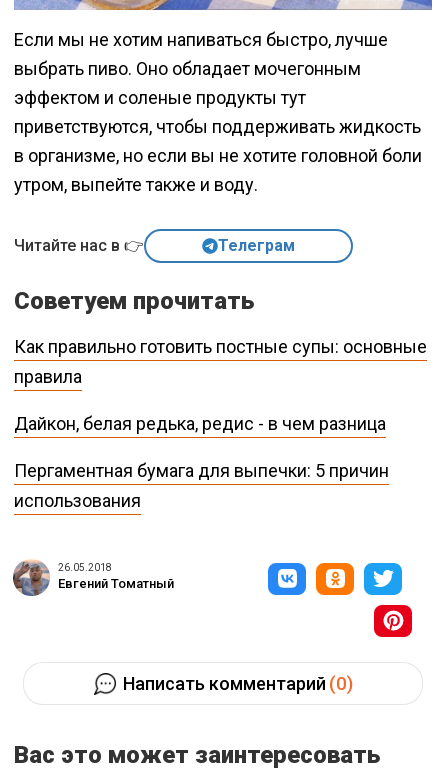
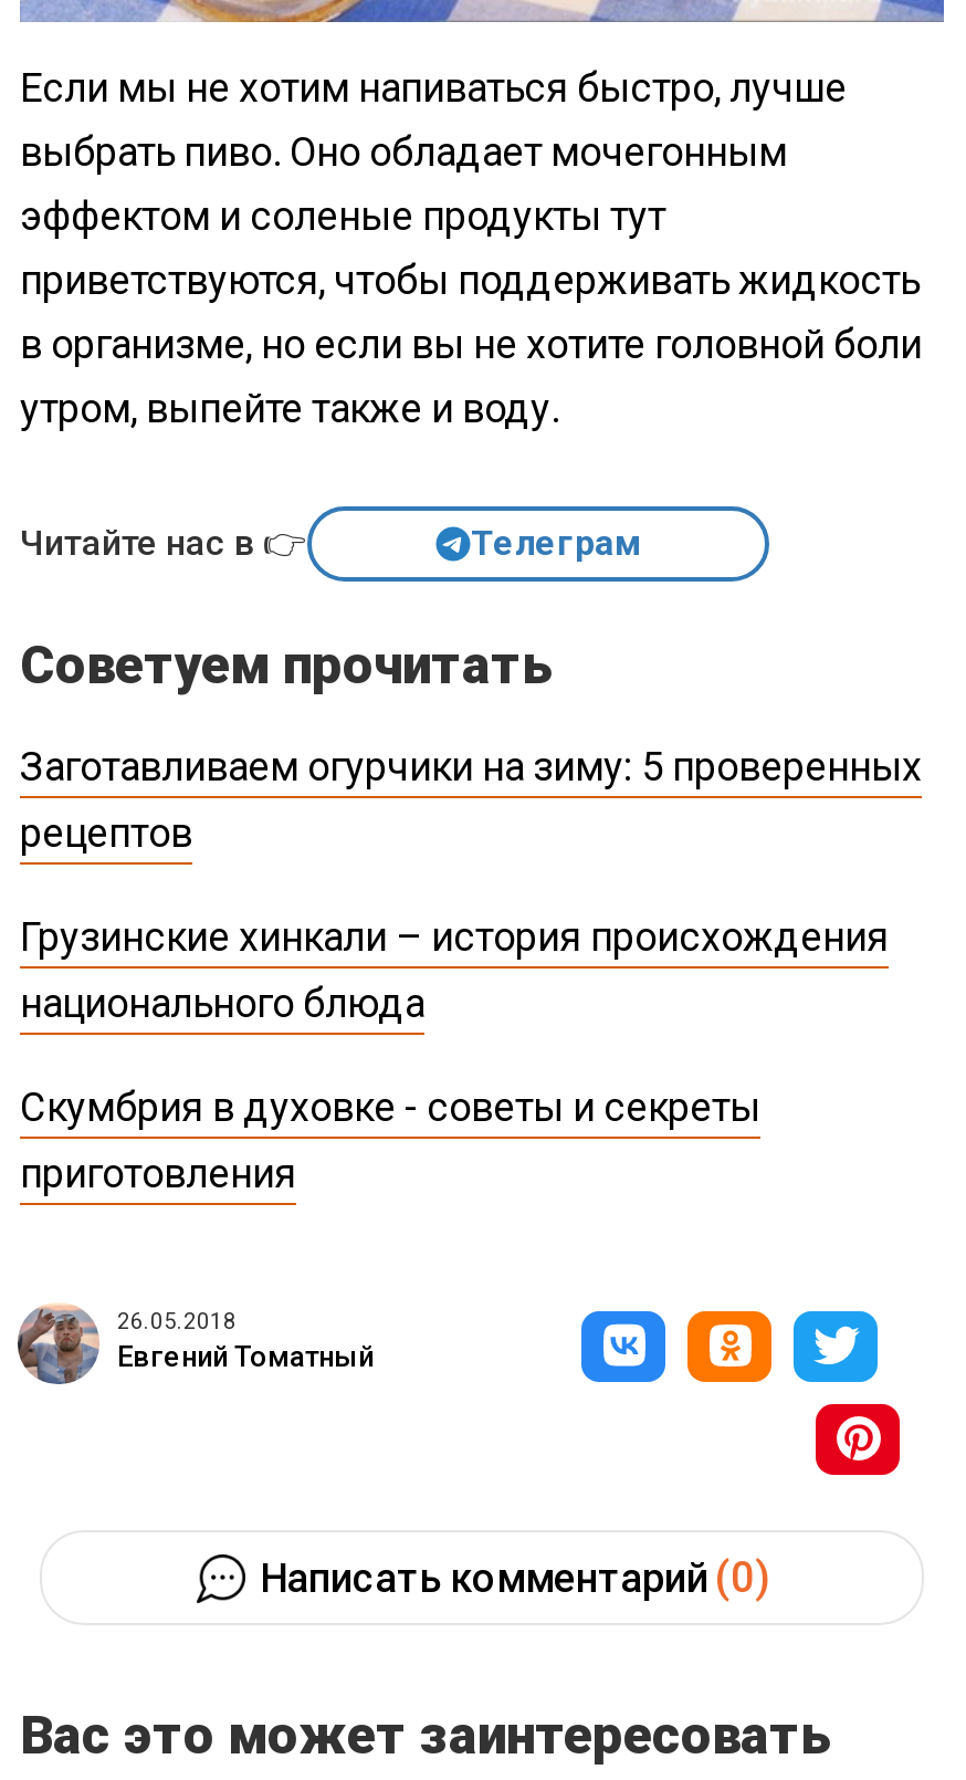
[14,335,427,386] Как правильно готовить постные супы: основные | правила -> [20,742,922,855] Заготавливаем огурчики на зиму: 5 проверенных | рецептов
[14,412,386,433] Дайкон, белая редька, редис - в чем разница -> [20,912,889,1025] Грузинские хинкали – история происхождения | национального блюда
[14,459,389,510] Пергаментная бумага для выпечки: 5 причин | использования -> [20,1082,760,1195] Скумбрия в духовке - советы и секреты | приготовления

